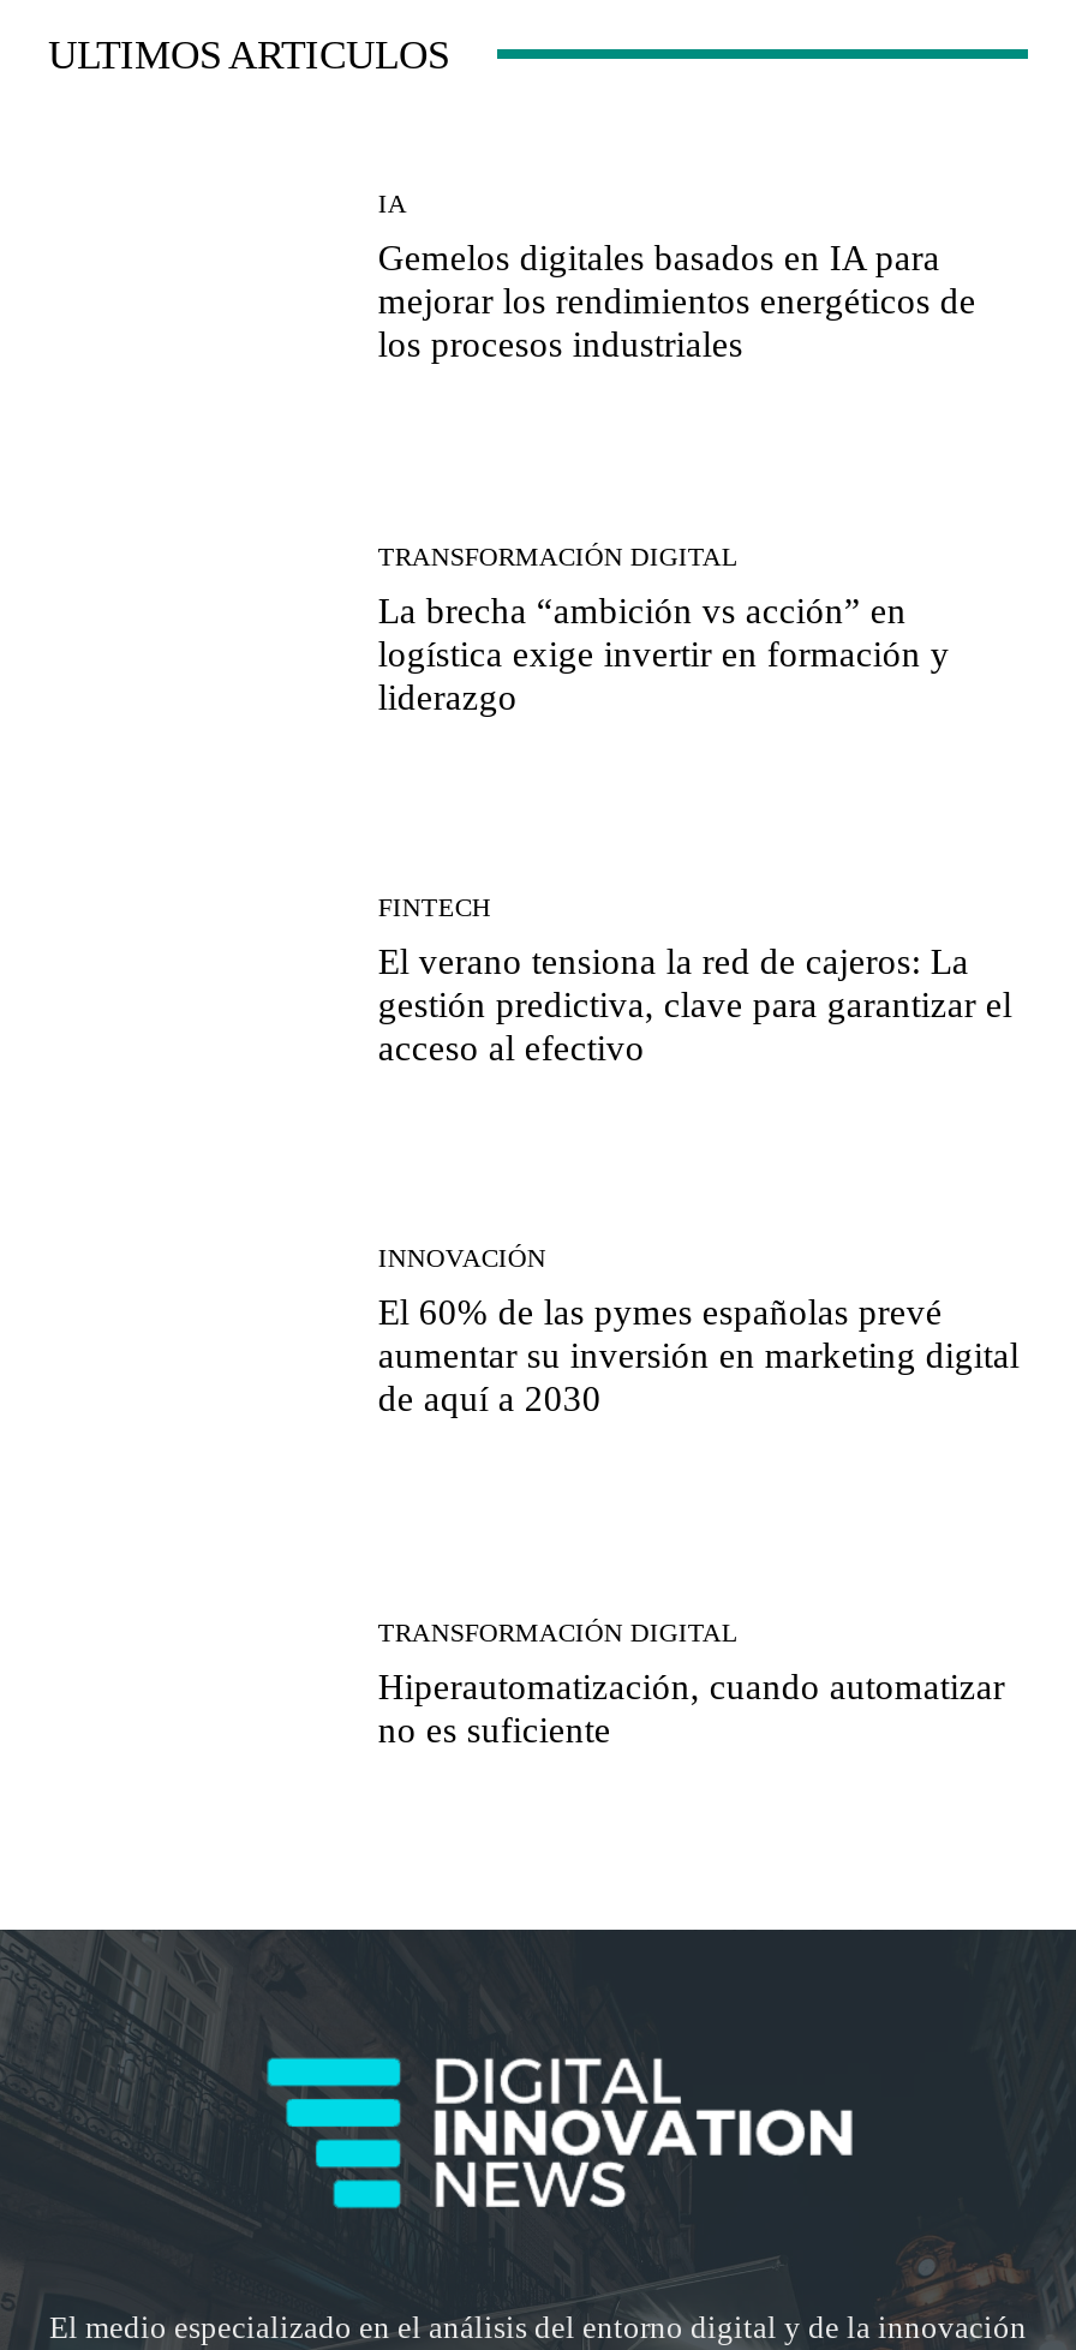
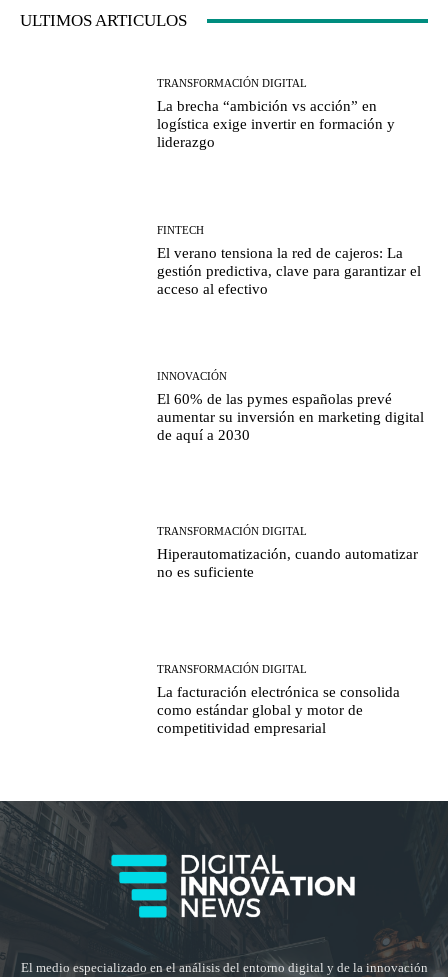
[378,189,976,364] IA | Gemelos digitales basados en IA para | mejorar los rendimientos energéticos de | los procesos industriales -> none
moved [378,540,1019,1749] -> [157,77,424,580]: TRANSFORMACIÓN DIGITAL | La brecha “ambición vs acción” en | logística exige invertir en formación y | ... | Hiperautomatización, cuando automatizar | no es suficiente
none -> [157,663,400,736] TRANSFORMACIÓN DIGITAL | La facturación electrónica se consolida | como estándar global y motor de | competitividad empresarial

